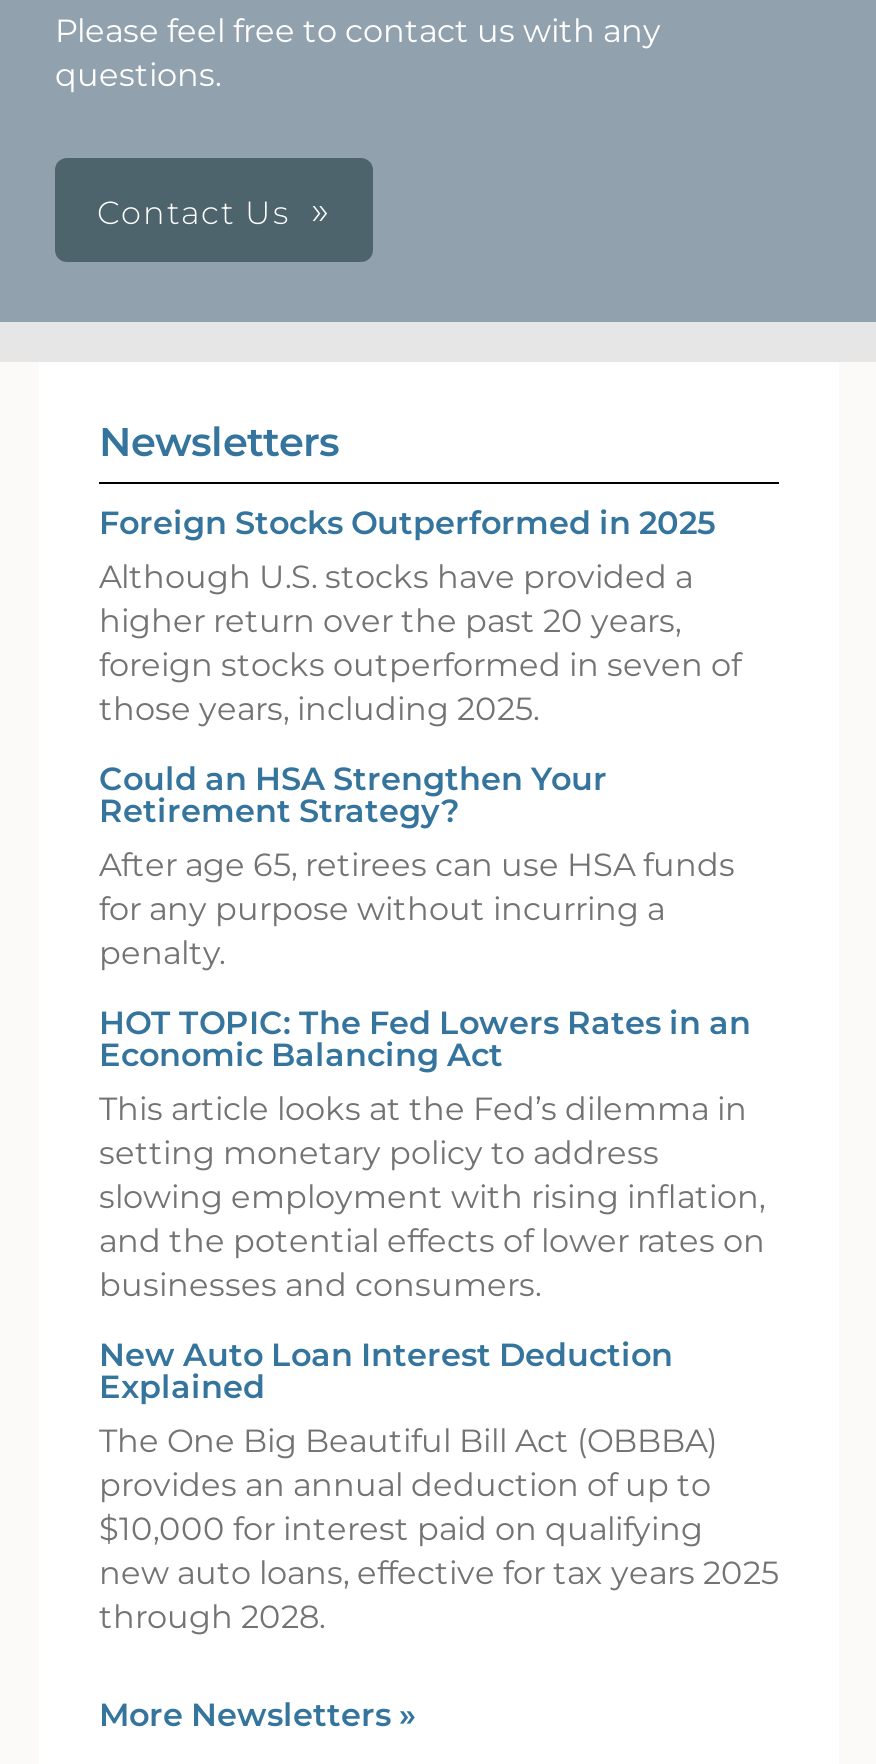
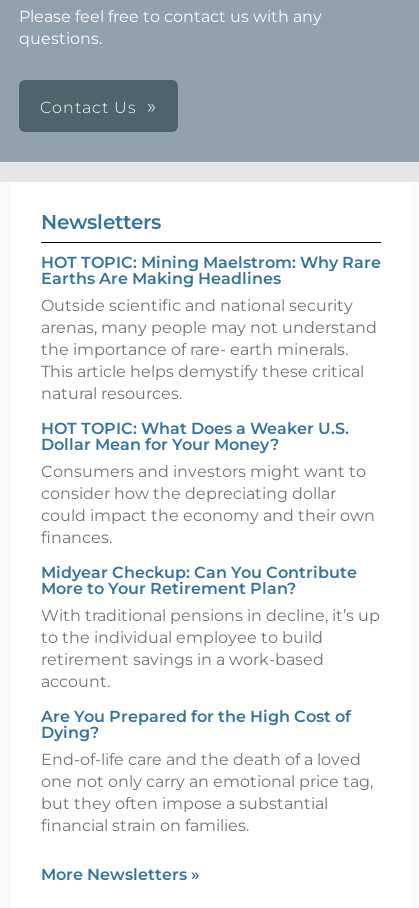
[99,504,741,728] Foreign Stocks Outperformed in 2025 | Although U.S. stocks have provided a | higher return over the past 20 years, | foreign stocks outperformed in seven of | those years, including 2025. -> [41,253,381,403] HOT TOPIC: Mining Maelstrom: Why Rare | Earths Are Making Headlines | Outside scientific and national security | arenas, many people may not understand | the importance of rare- earth minerals. | This article helps demystify these critical | natural resources.
[99,760,735,972] Could an HSA Strengthen Your | Retirement Strategy? | After age 65, retirees can use HSA funds | for any purpose without incurring a | penalty. -> [41,419,375,547] HOT TOPIC: What Does a Weaker U.S. | Dollar Mean for Your Money? | Consumers and investors might want to | consider how the depreciating dollar | could impact the economy and their own | finances.
[99,1004,765,1304] HOT TOPIC: The Fed Lowers Rates in an | Economic Balancing Act | This article looks at the Fed’s dilemma in | setting monetary policy to address | slowing employment with rising inflation, | and the potential effects of lower rates on | businesses and consumers. -> [41,563,380,691] Midyear Checkup: Can You Contribute | More to Your Retirement Plan? | With traditional pensions in decline, it’s up | to the individual employee to build | retirement savings in a work-based | account.
[99,1336,779,1636] New Auto Loan Interest Deduction | Explained | The One Big Beautiful Bill Act (OBBBA) | provides an annual deduction of up to | $10,000 for interest paid on qualifying | new auto loans, effective for tax years 2025 | through 2028. -> [41,707,373,835] Are You Prepared for the High Cost of | Dying? | End-of-life care and the death of a loved | one not only carry an emotional price tag, | but they often impose a substantial | financial strain on families.

